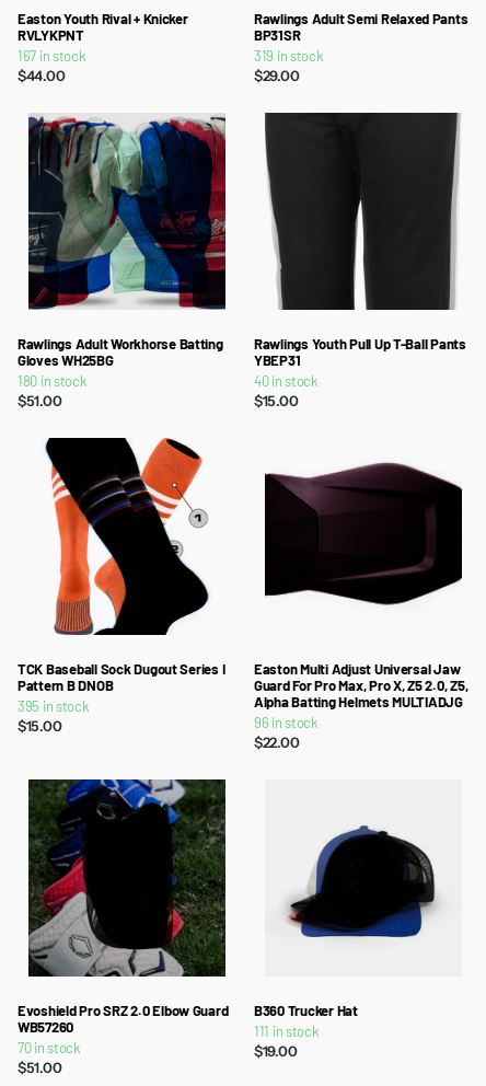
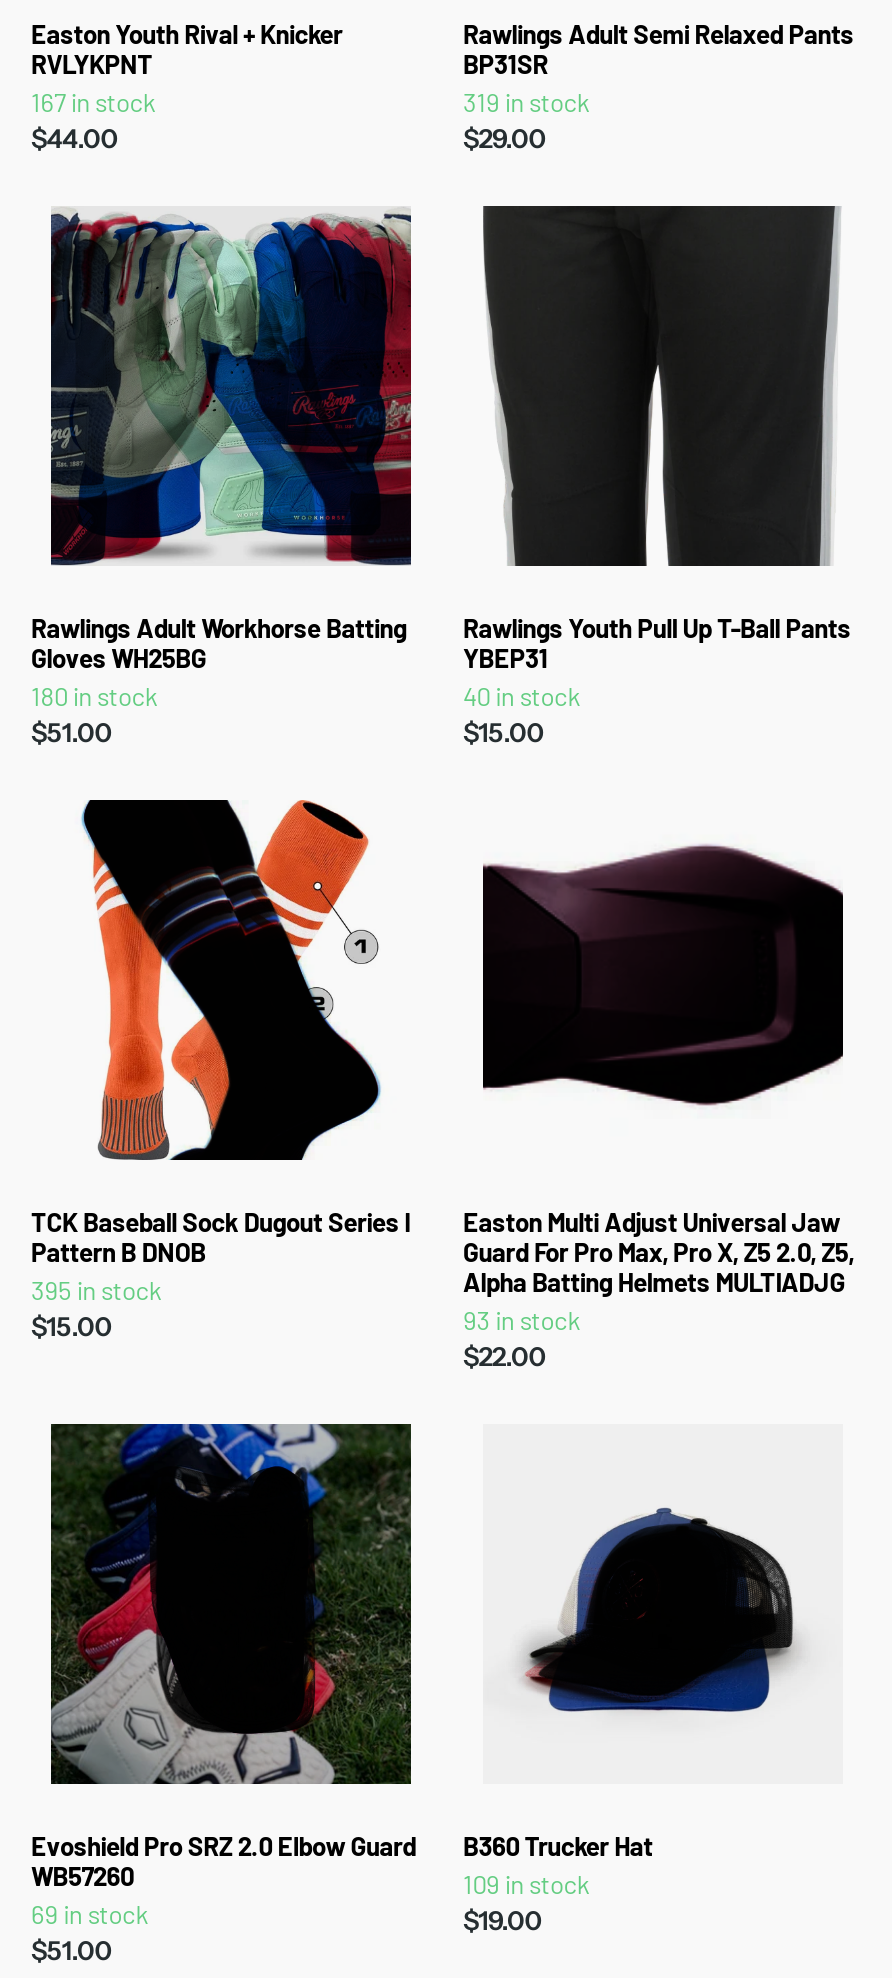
[254,714,318,732] 96 in stock -> [463,1304,581,1336] 93 in stock
[254,1023,319,1040] 111 in stock -> [463,1868,590,1900] 109 in stock
[18,1039,81,1057] 70 in stock -> [31,1898,149,1930] 69 in stock

